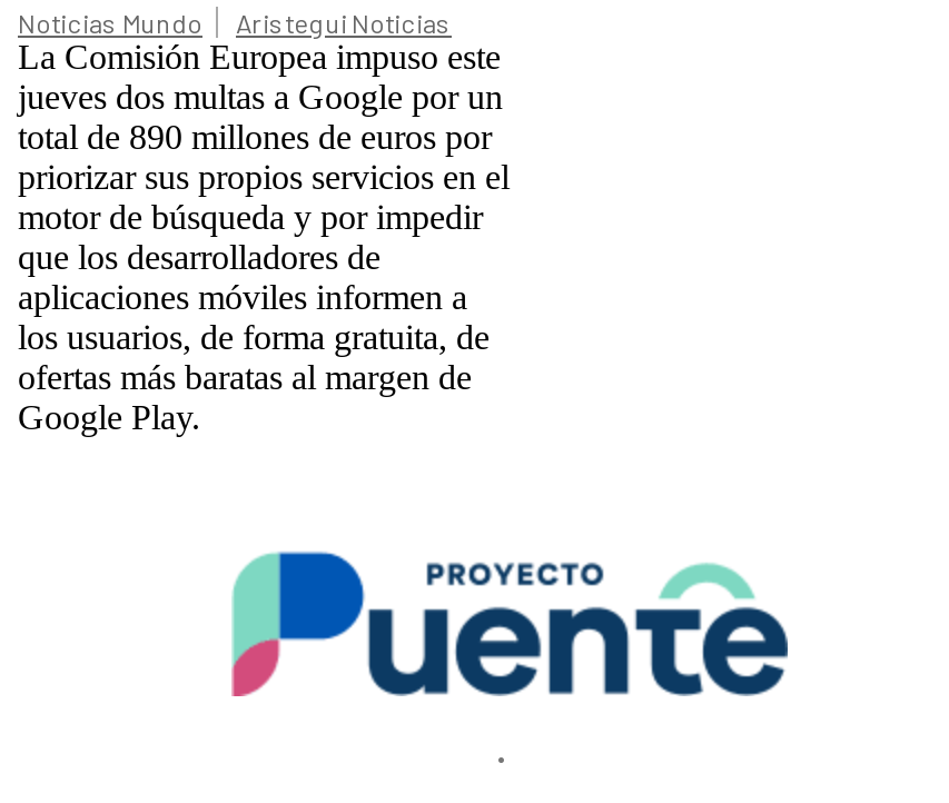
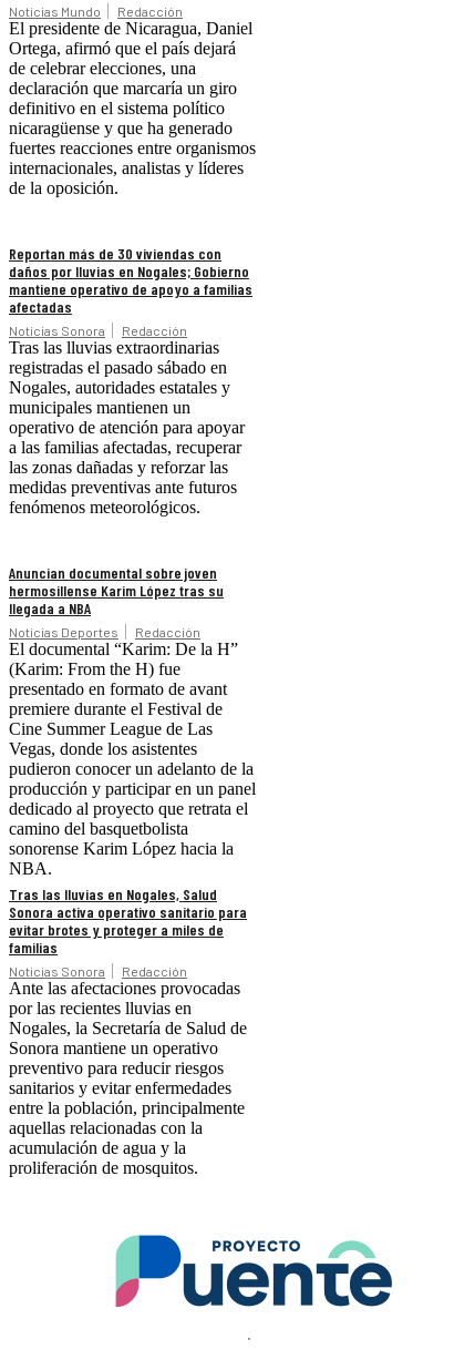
[18,7,510,436] Aristegui Noticias | La Comisión Europea impuso este | jueves dos multas a Google por un | total de 890 millones de euros por | priorizar sus propios servicios en el | motor de búsqueda y por impedir | que los desarrolladores de | aplicaciones móviles informen a | los usuarios, de forma gratuita, de | ofertas más baratas al margen de | Google Play. -> [9,3,256,1177] Redacción | El presidente de Nicaragua, Daniel | Ortega, afirmó que el país dejará | de celebrar elecciones, una | declaración que marcaría un giro | definitivo en el sistema político | nicaragüense y que ha generado | fuertes reacciones entre organismos | internacionales, analistas y líderes | de la oposición. | Reportan más de 30 viviendas con | daños por lluvias en Nogales; Gobierno | mantiene operativo de apoyo a familias | afectadas | Noticias Sonora | Redacción | Tras las lluvias extraordinarias | registradas el pasado sábado en | Nogales, autoridades estatales y | municipales mantienen un | operativo de atención para apoyar | a las familias afectadas, recuperar | las zonas dañadas y reforzar las | medidas preventivas ante futuros | fenómenos meteorológicos. | Anuncian documental sobre joven | hermosillense Karim López tras su | llegada a NBA | Noticias Deportes | Redacción | El documental “Karim: De la H” | (Karim: From the H) fue | presentado en formato de avant | premiere durante el Festival de | Cine Summer League de Las | Vegas, donde los asistentes | pudieron conocer un adelanto de la | producción y participar en un panel | dedicado al proyecto que retrata el | camino del basquetbolista | sonorense Karim López hacia la | NBA. | Tras las lluvias en Nogales, Salud | Sonora activa operativo sanitario para | evitar brotes y proteger a miles de | familias | Noticias Sonora | Redacción | Ante las afectaciones provocadas | por las recientes lluvias en | Nogales, la Secretaría de Salud de | Sonora mantiene un operativo | preventivo para reducir riesgos | sanitarios y evitar enfermedades | entre la población, principalmente | aquellas relacionadas con la | acumulación de agua y la | proliferación de mosquitos.

